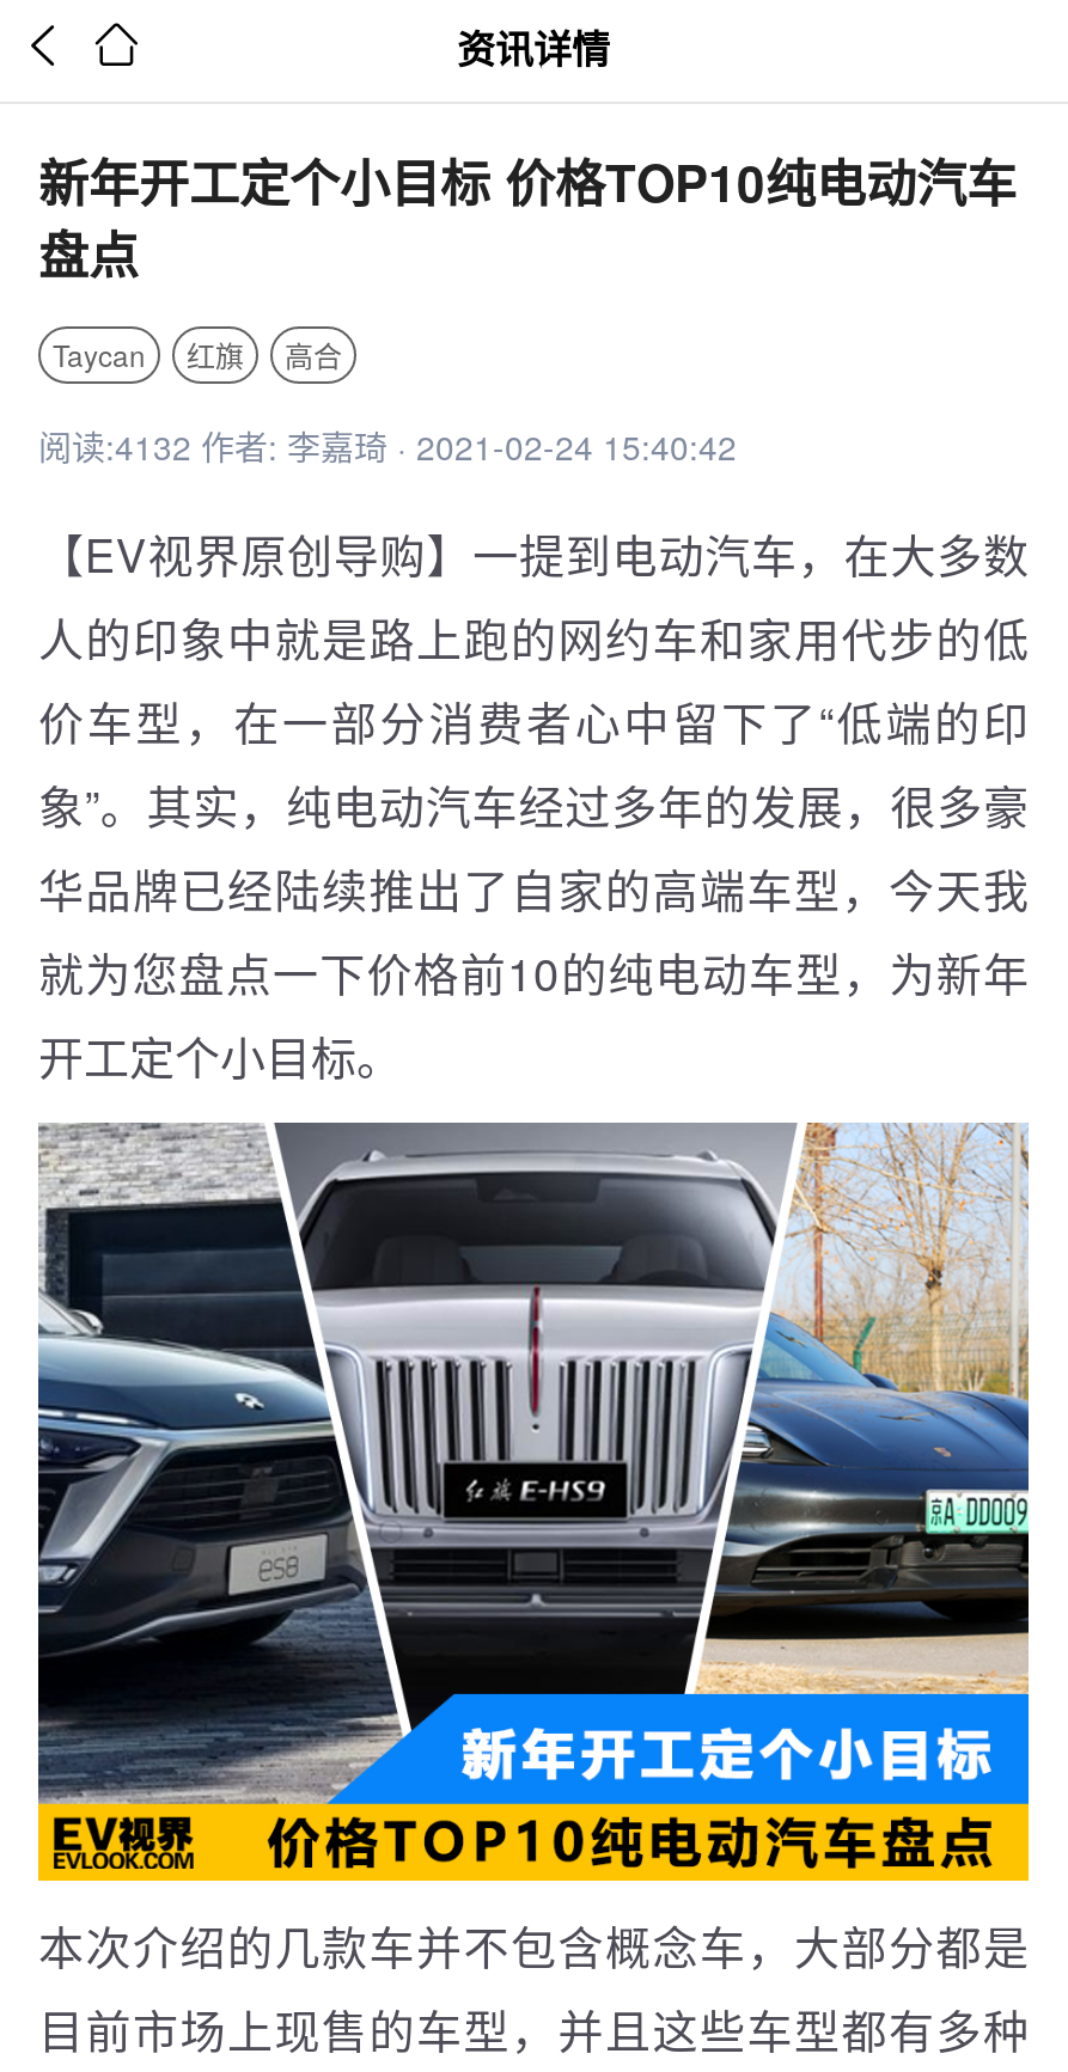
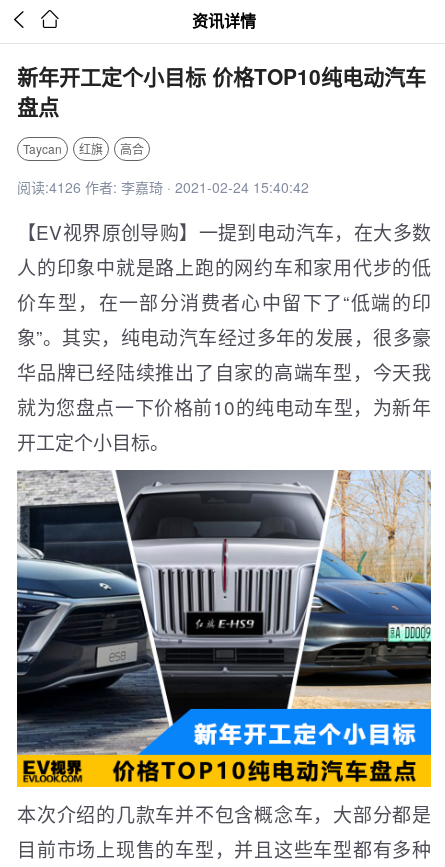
[38,422,737,470] 阅读:4132 作者: 李嘉琦 · 2021-02-24 15:40:42 -> [17,177,309,197] 阅读:4126 作者: 李嘉琦 · 2021-02-24 15:40:42

